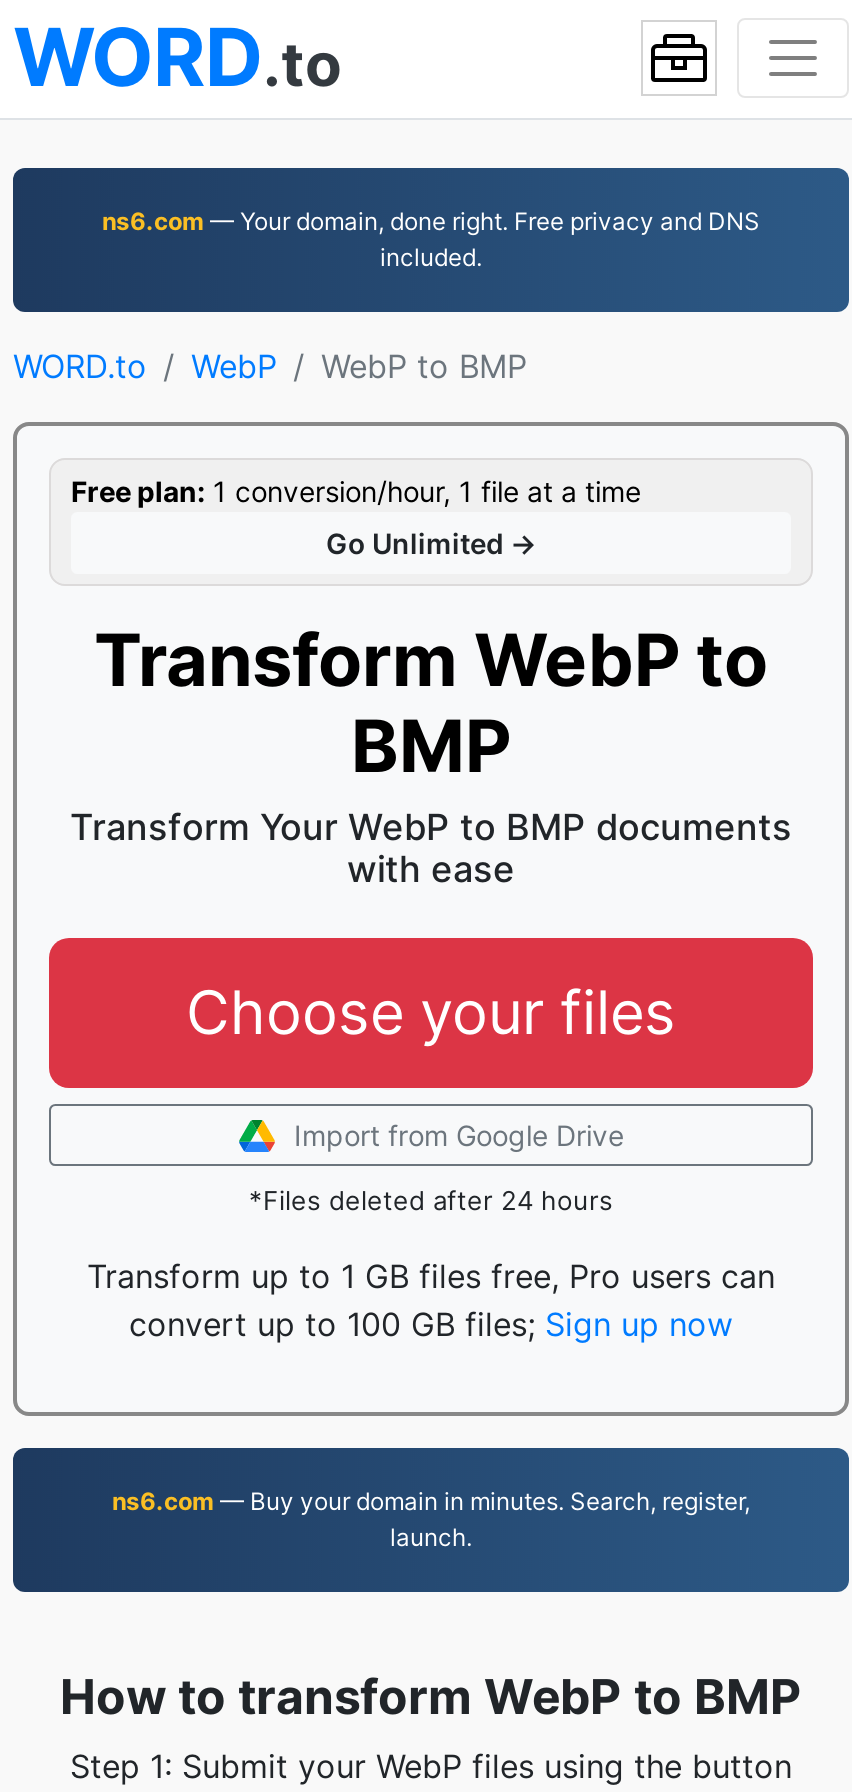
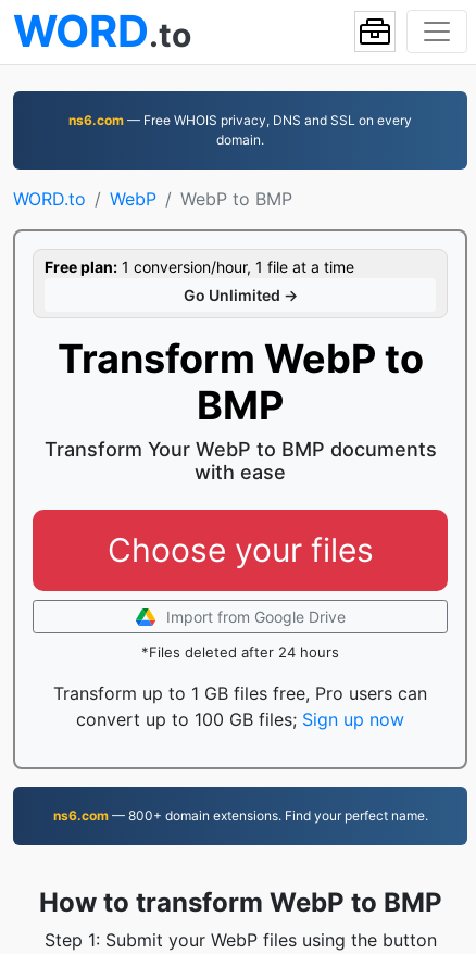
[102,206,760,272] ns6.com — Your domain, done right. Free privacy and DNS | included. -> [68,112,412,148] ns6.com — Free WHOIS privacy, DNS and SSL on every | domain.
[112,1486,750,1552] ns6.com — Buy your domain in minutes. Search, register, | launch. -> [53,807,428,824] ns6.com — 800+ domain extensions. Find your perfect name.

